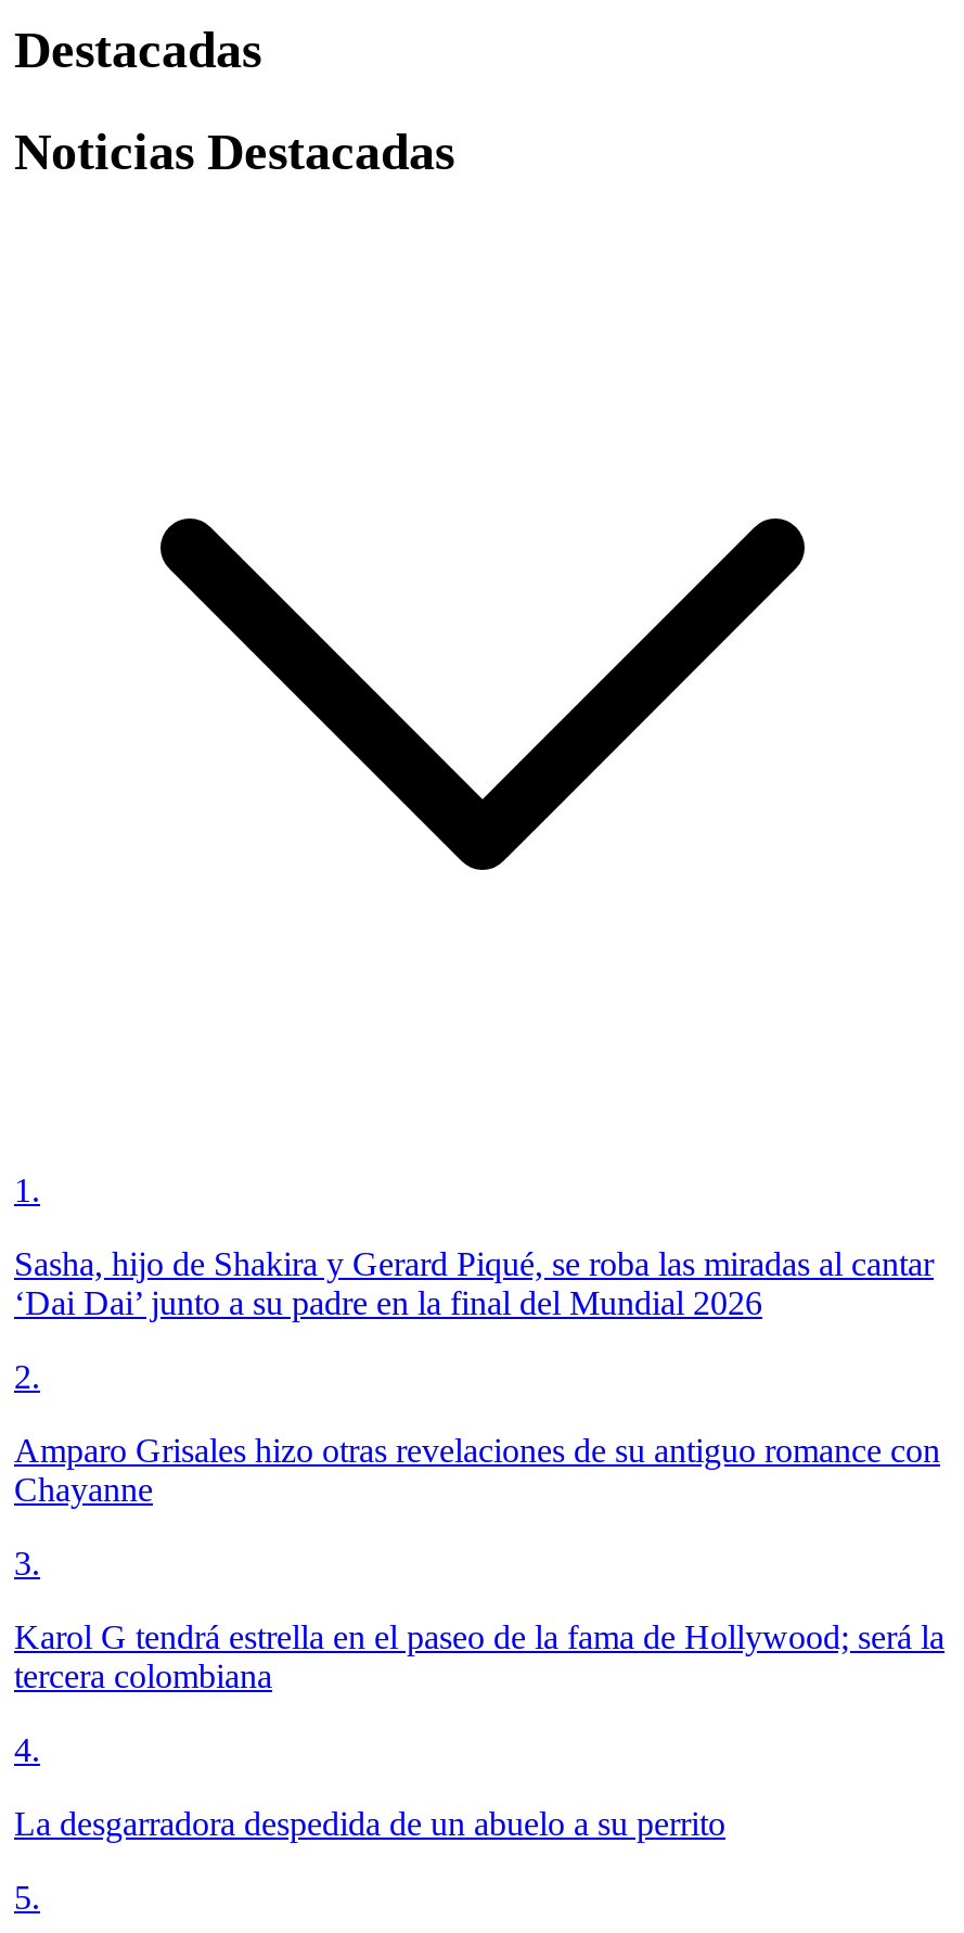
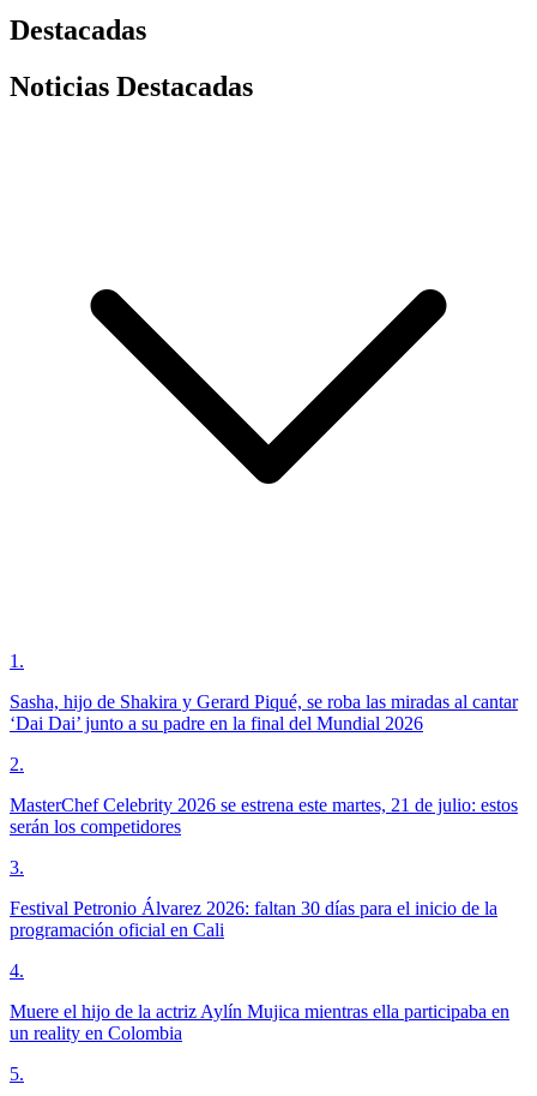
[14,1432,940,1508] Amparo Grisales hizo otras revelaciones de su antiguo romance con | Chayanne -> [10,795,518,837] MasterChef Celebrity 2026 se estrena este martes, 21 de julio: estos | serán los competidores
[14,1619,944,1695] Karol G tendrá estrella en el paseo de la fama de Hollywood; será la | tercera colombiana -> [10,898,497,940] Festival Petronio Álvarez 2026: faltan 30 días para el inicio de la | programación oficial en Cali
[14,1805,725,1842] La desgarradora despedida de un abuelo a su perrito -> [10,1001,509,1043] Muere el hijo de la actriz Aylín Mujica mientras ella participaba en | un reality en Colombia

